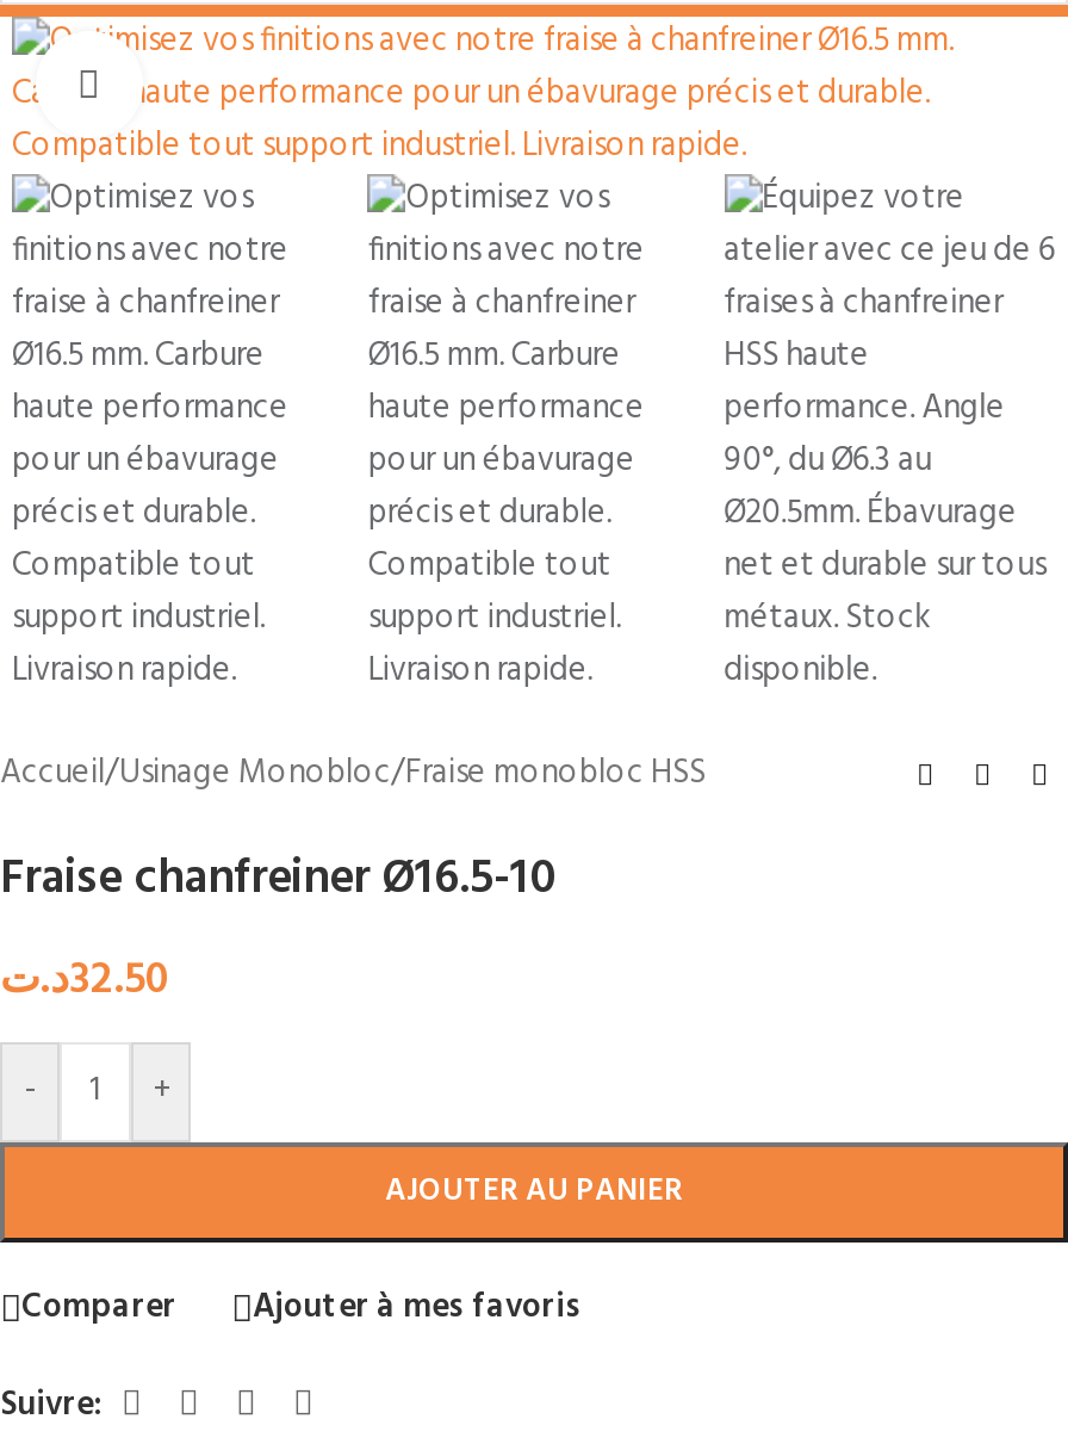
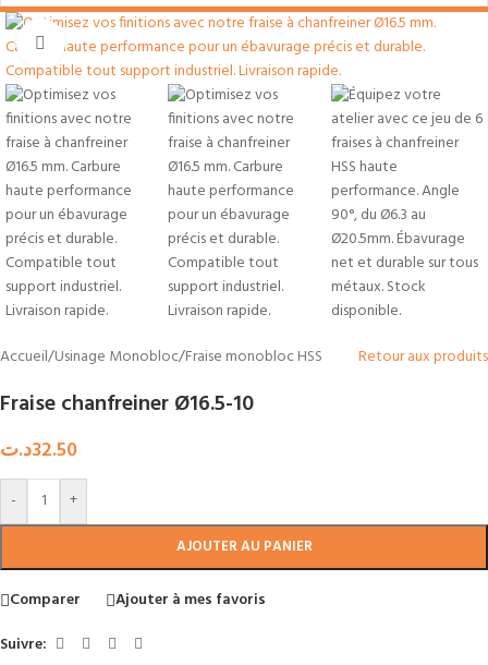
none -> [358,344,488,370] Retour aux produits

